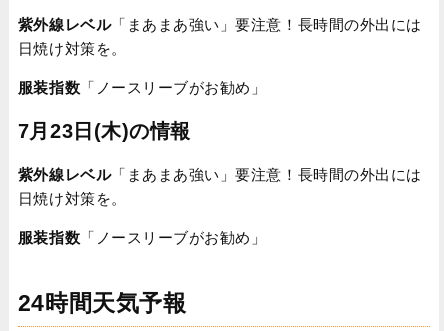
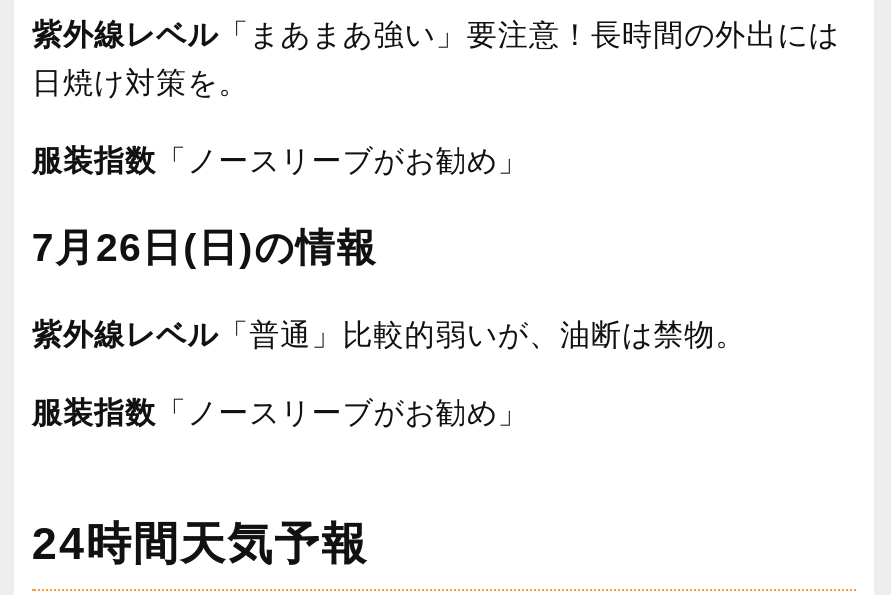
[18,120,191,142] 7月23日(木)の情報 -> [32,225,378,269] 7月26日(日)の情報
[18,166,422,207] 紫外線レベル「まあまあ強い」要注意！長時間の外出には | 日焼け対策を。 -> [32,317,746,351] 紫外線レベル「普通」比較的弱いが、油断は禁物。

